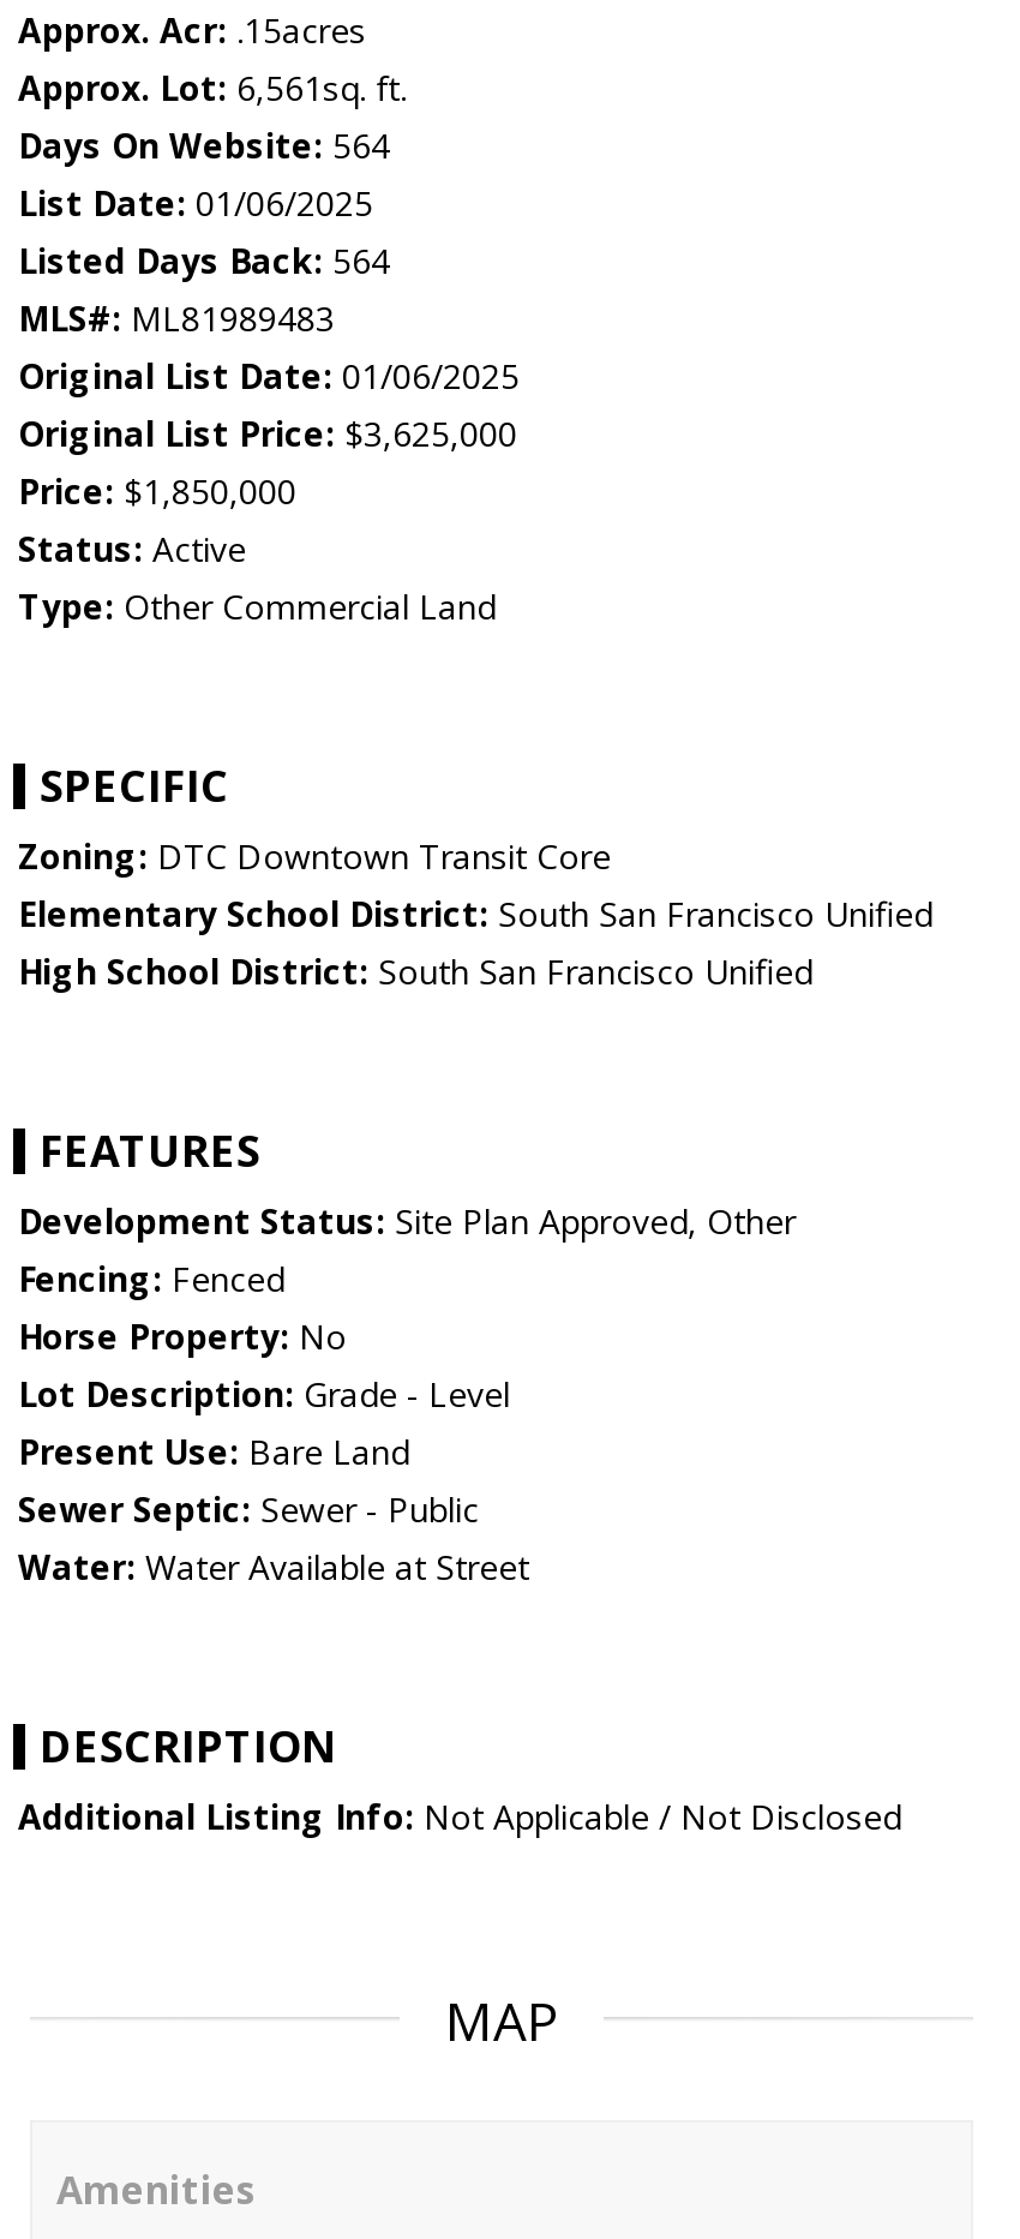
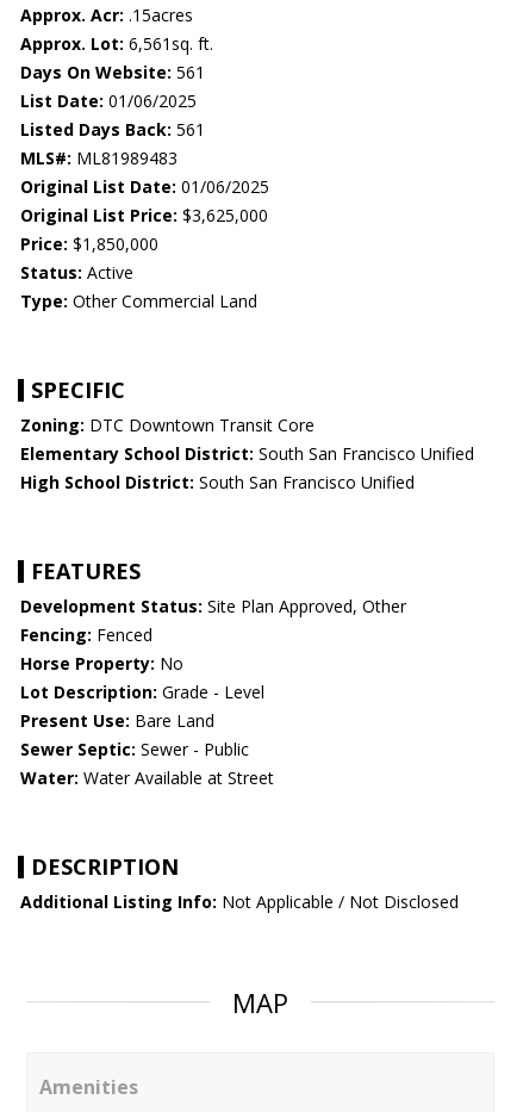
[18,124,390,169] Days On Website: 564 -> [20,61,205,84] Days On Website: 561
[18,239,390,285] Listed Days Back: 564 -> [20,119,205,141] Listed Days Back: 561

